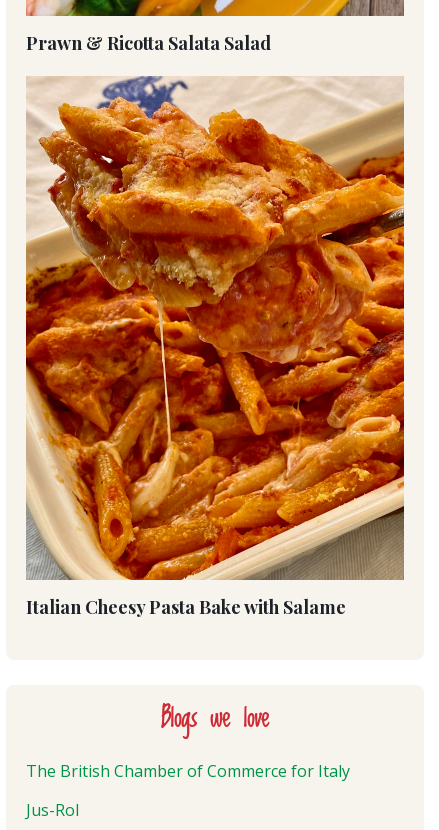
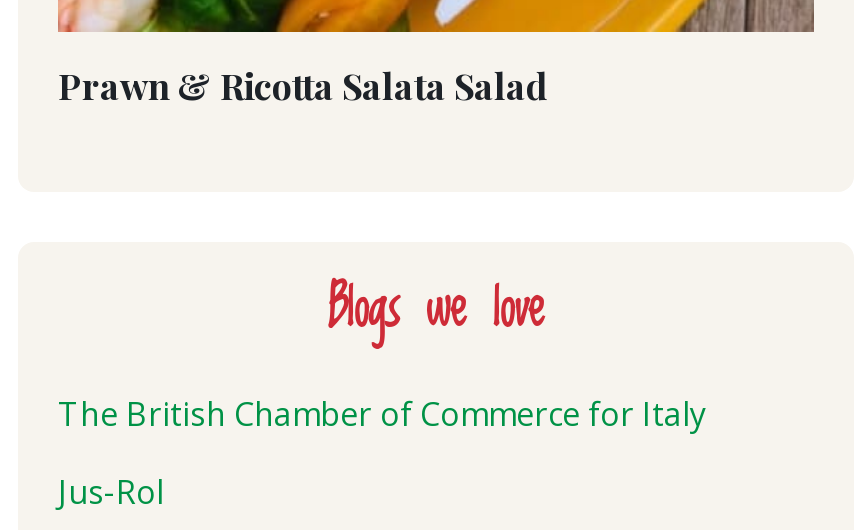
[25,75,405,619] [image] | Italian Cheesy Pasta Bake with Salame -> none

